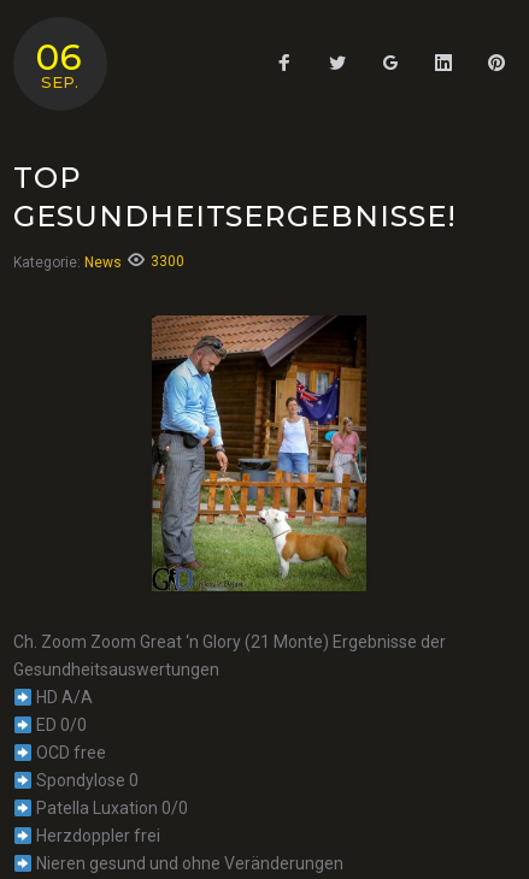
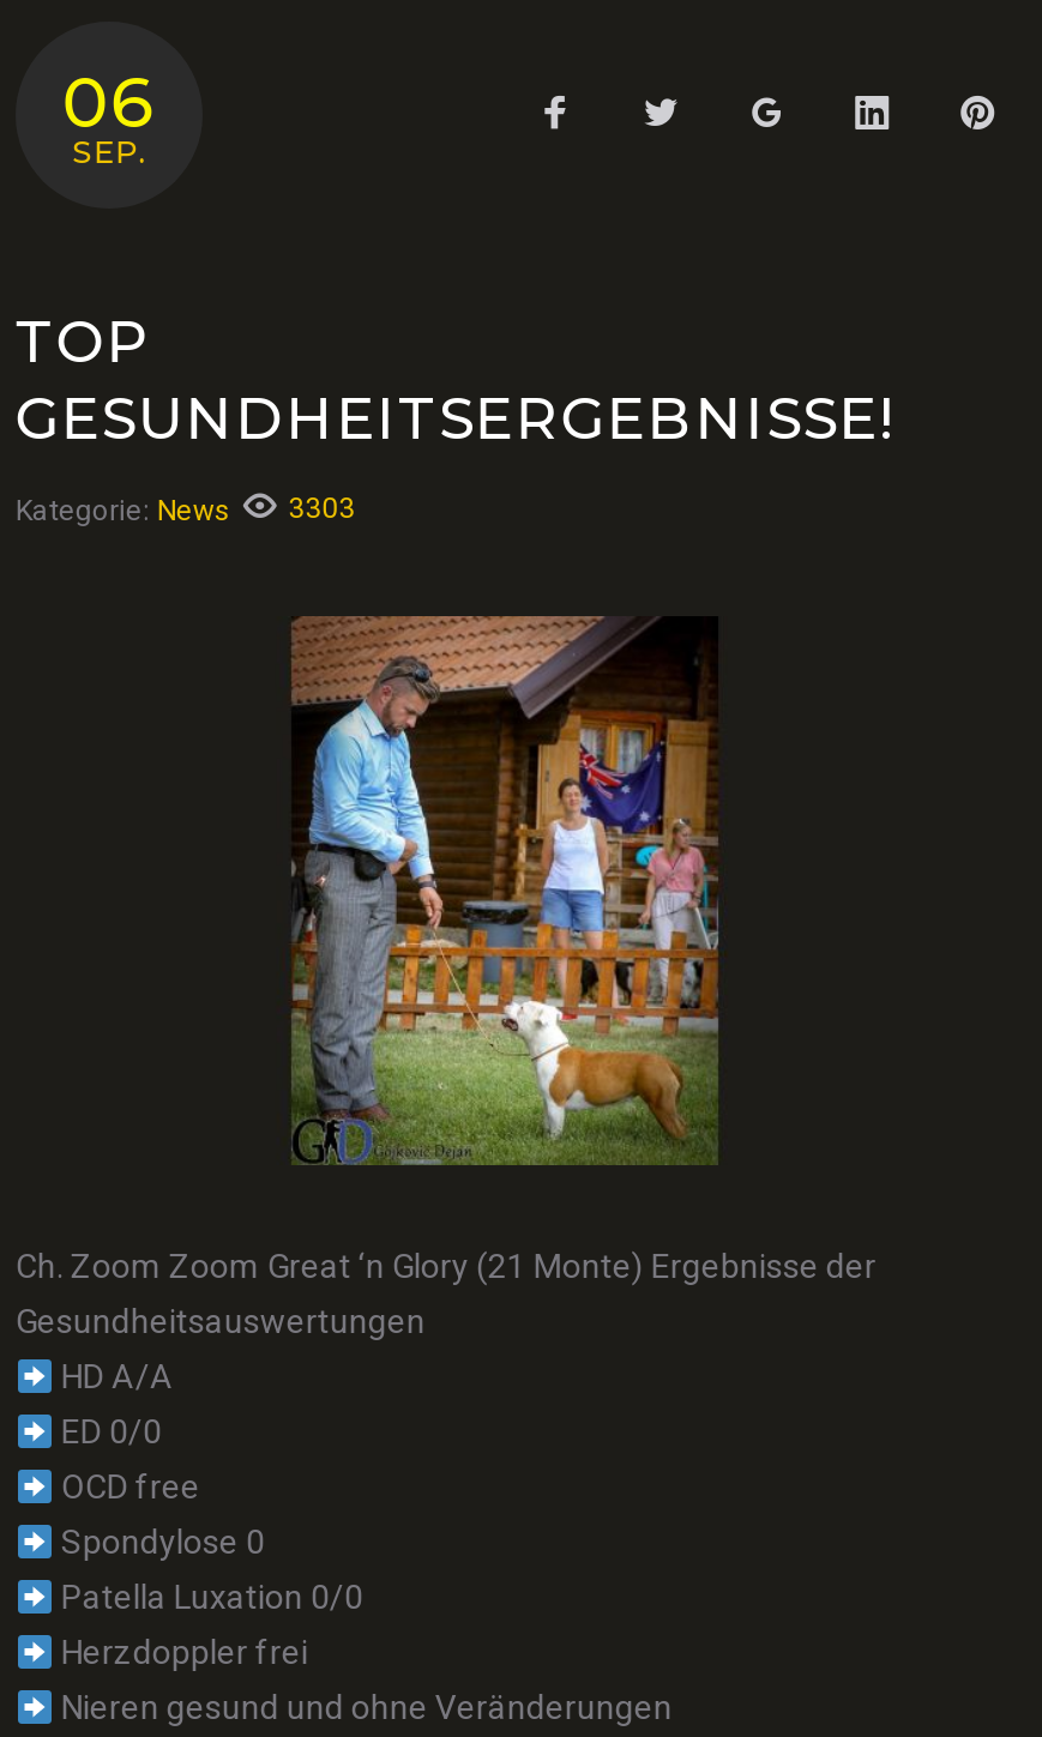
[13,253,184,271] Kategorie: News 3300 -> [15,493,356,527] Kategorie: News 3303

